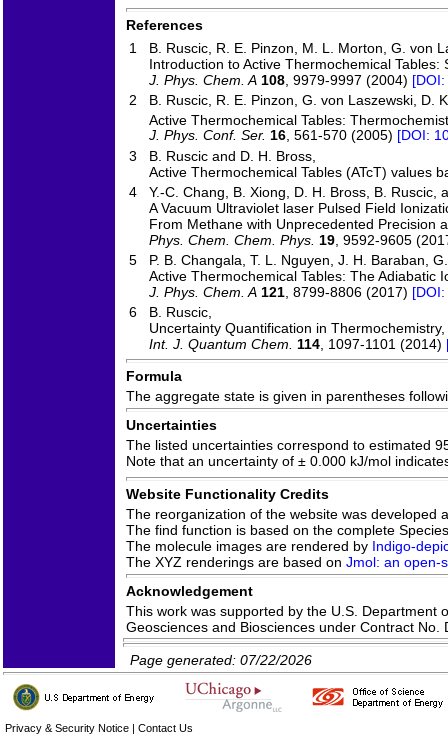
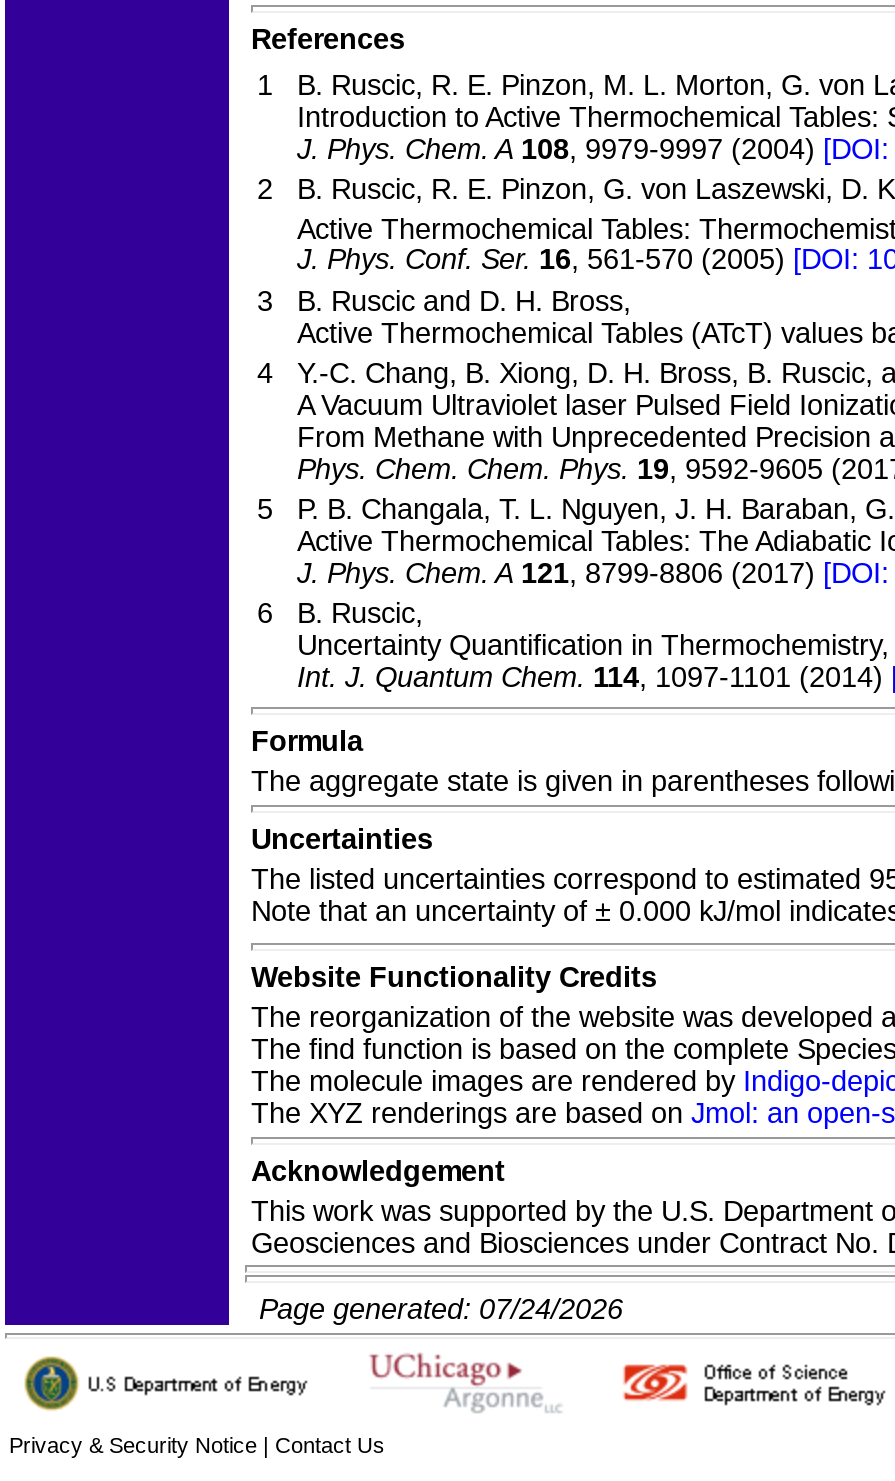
[130,652,312,668] Page generated: 07/22/2026 -> [259,1293,623,1325] Page generated: 07/24/2026

